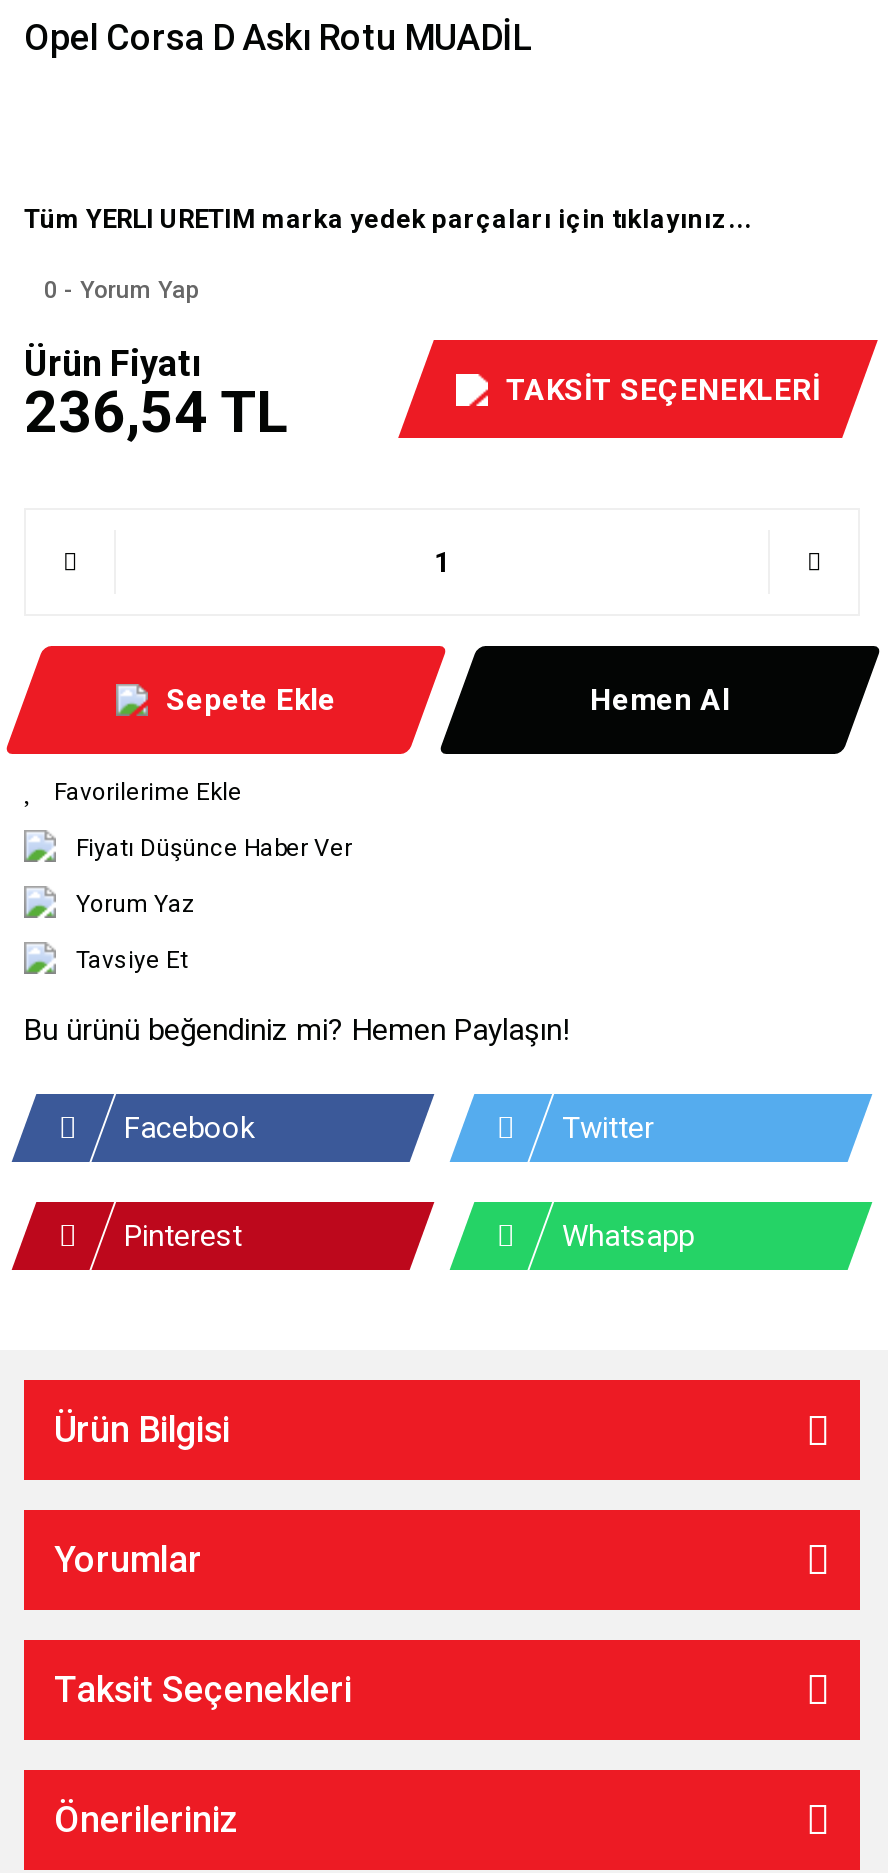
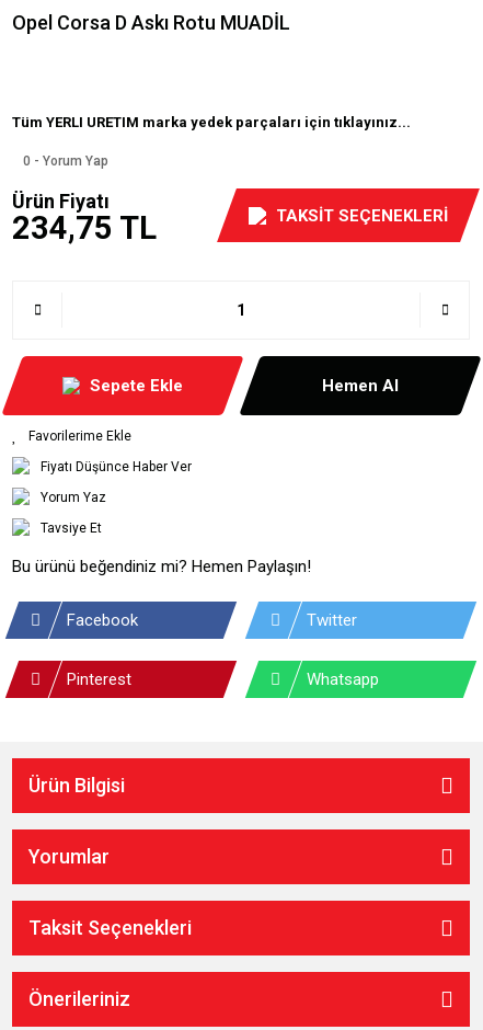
[24,377,288,445] 236,54 TL -> [12,209,157,246] 234,75 TL

